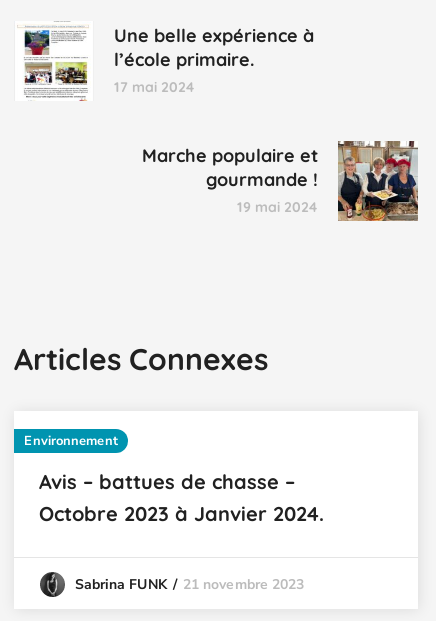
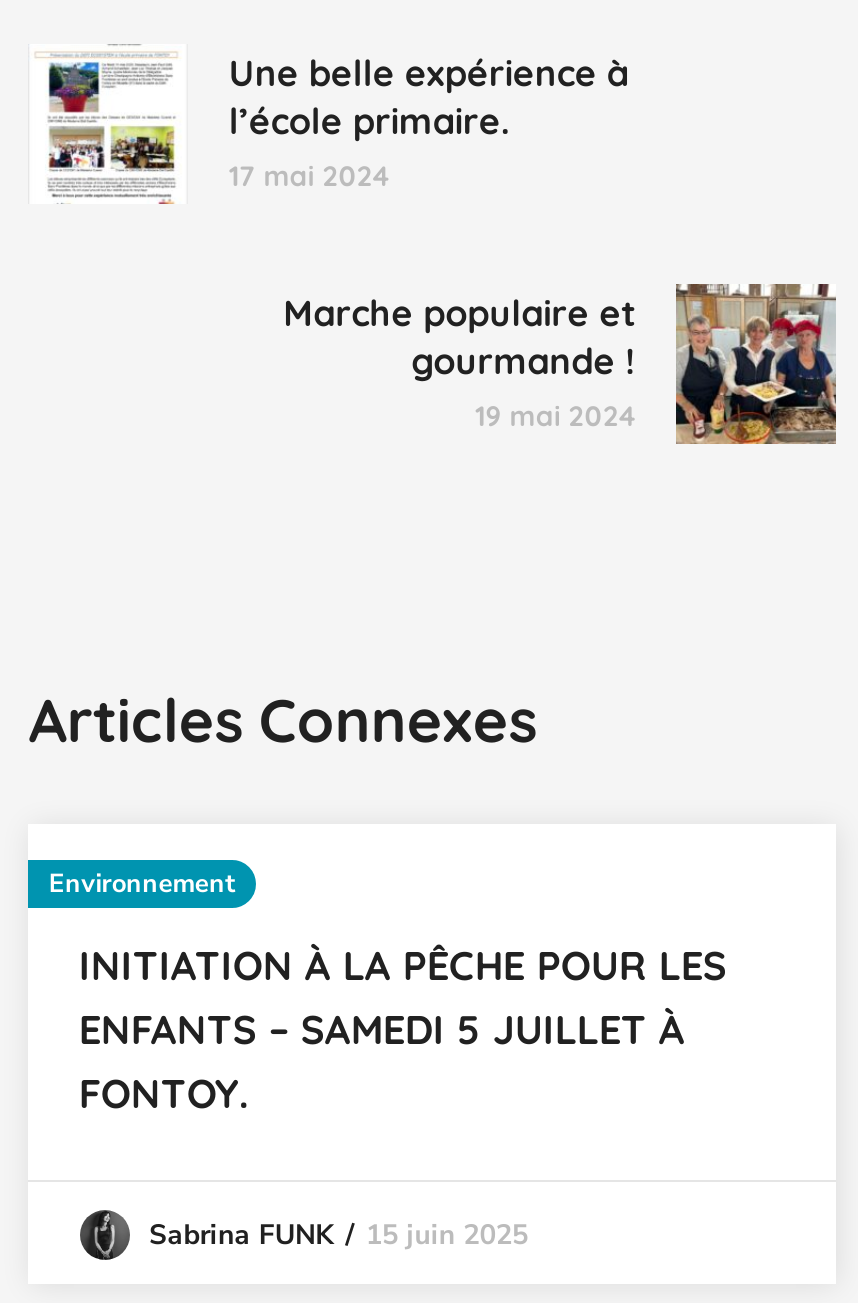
[39,469,324,526] Avis – battues de chasse – | Octobre 2023 à Janvier 2024. -> [79,939,727,1117] INITIATION À LA PÊCHE POUR LES | ENFANTS – SAMEDI 5 JUILLET À | FONTOY.
[74,575,304,594] Sabrina FUNK 21 novembre 2023 -> [149,1215,528,1253] Sabrina FUNK 15 juin 2025

